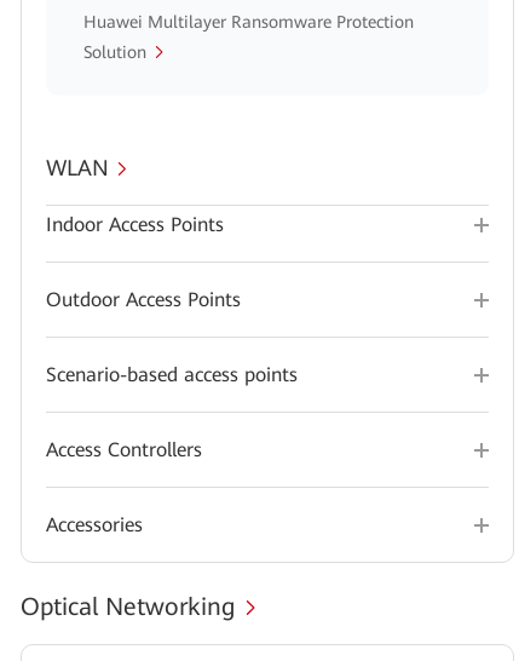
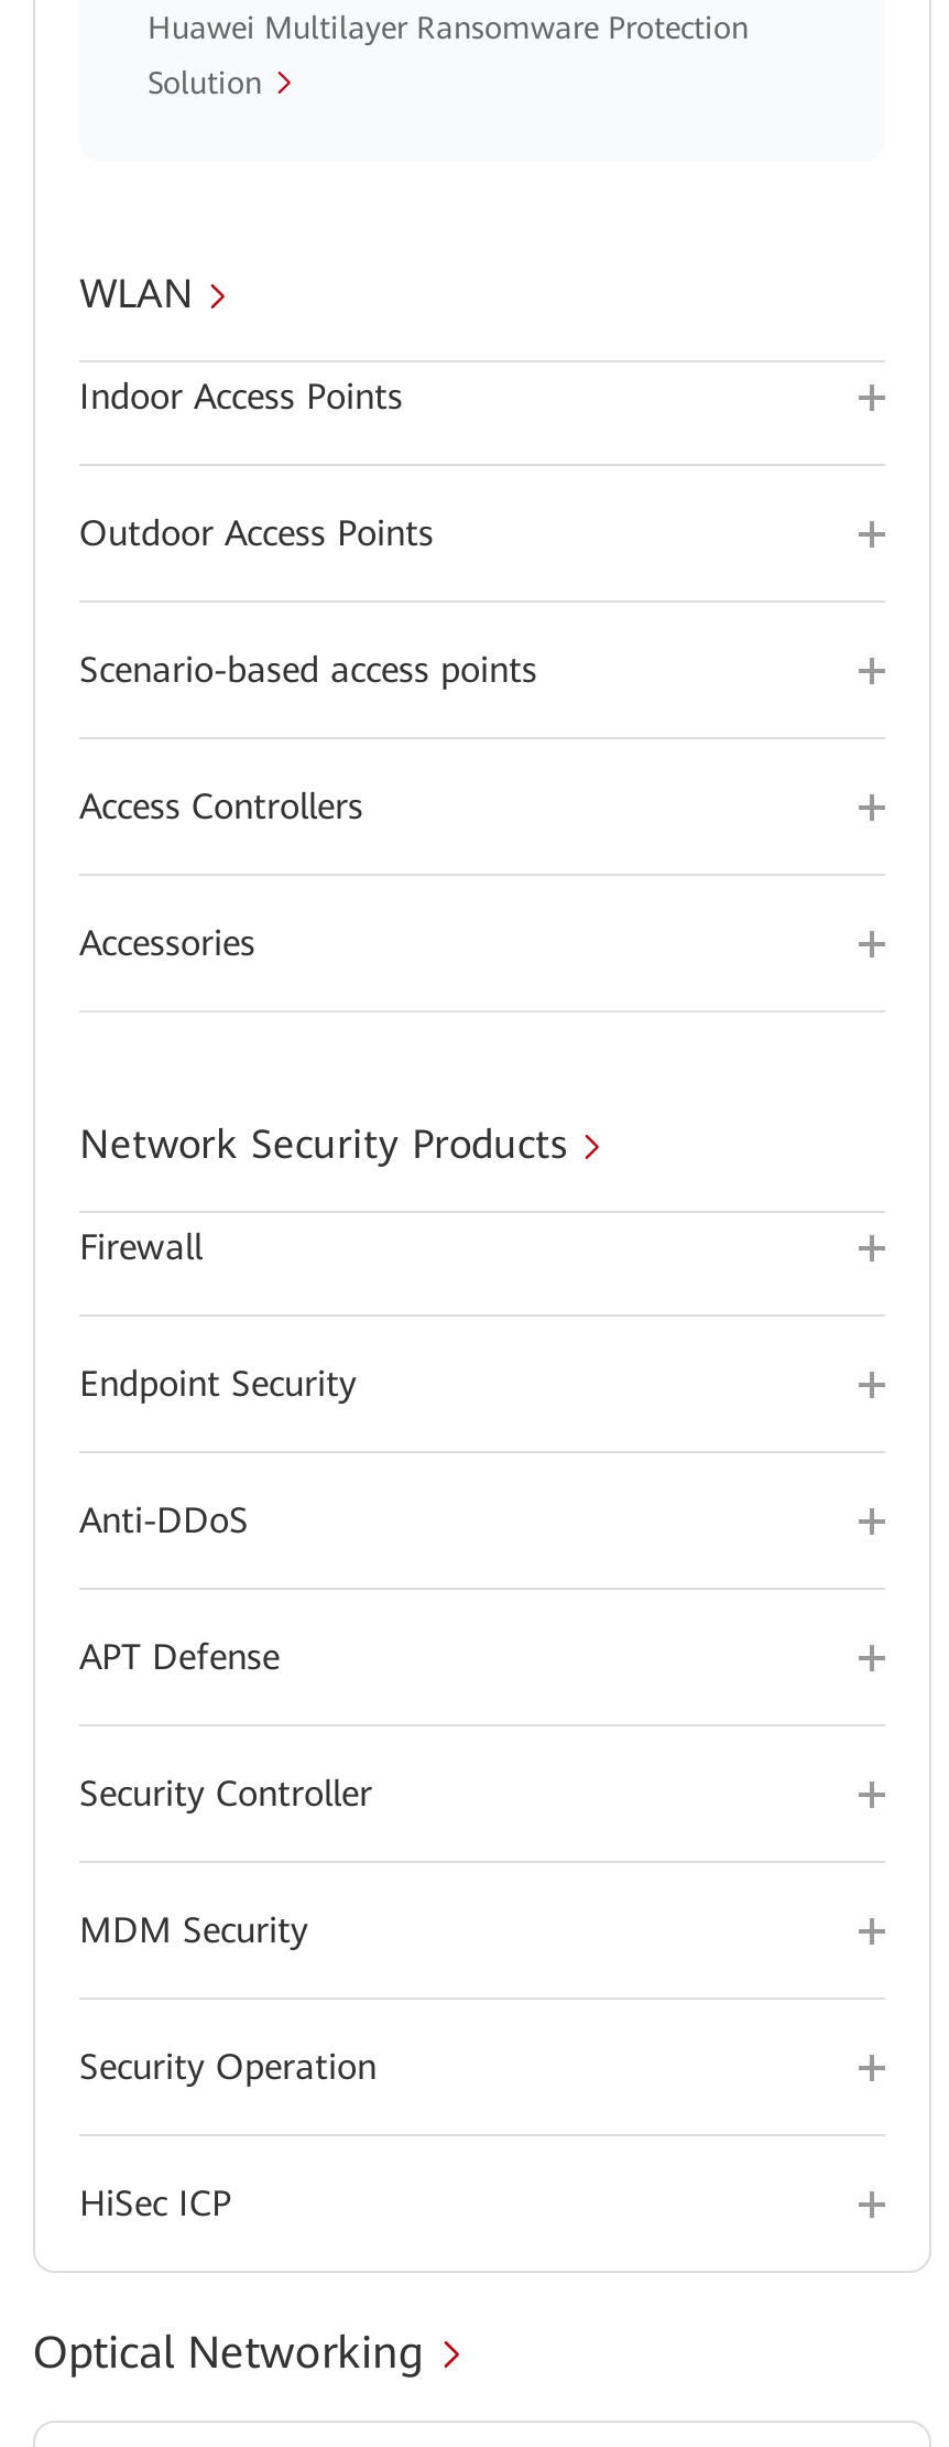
none -> [79,1120,568,2224] Network Security Products | Firewall | Endpoint Security | Anti-DDoS | APT Defense | Security Controller | MDM Security | Security Operation | HiSec ICP

